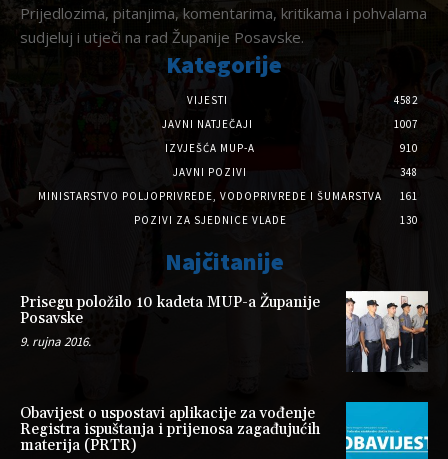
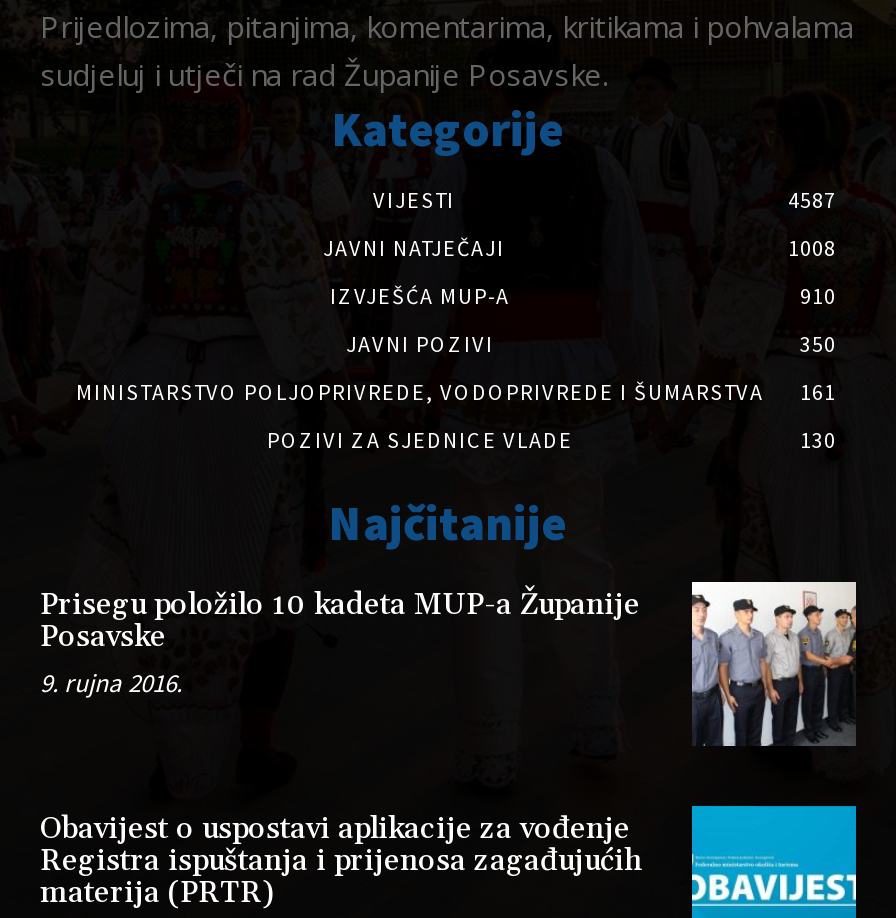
[394,93,418,107] 4582 -> [788,186,836,214] 4587
[394,117,418,131] 1007 -> [788,234,836,262] 1008
[400,165,418,179] 348 -> [800,330,836,358] 350

